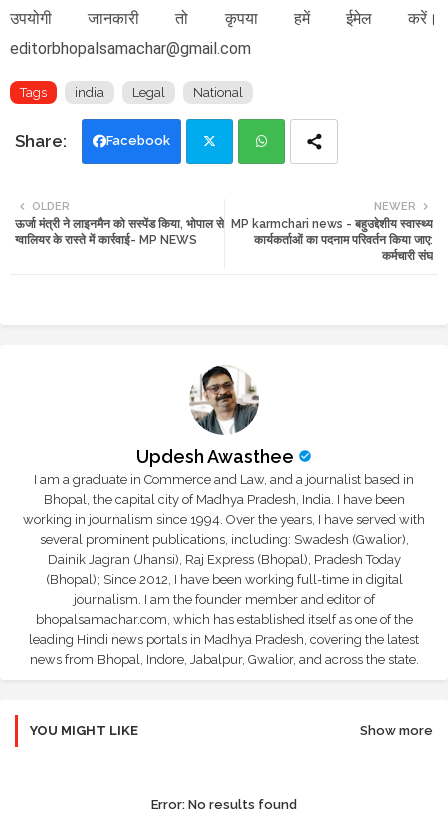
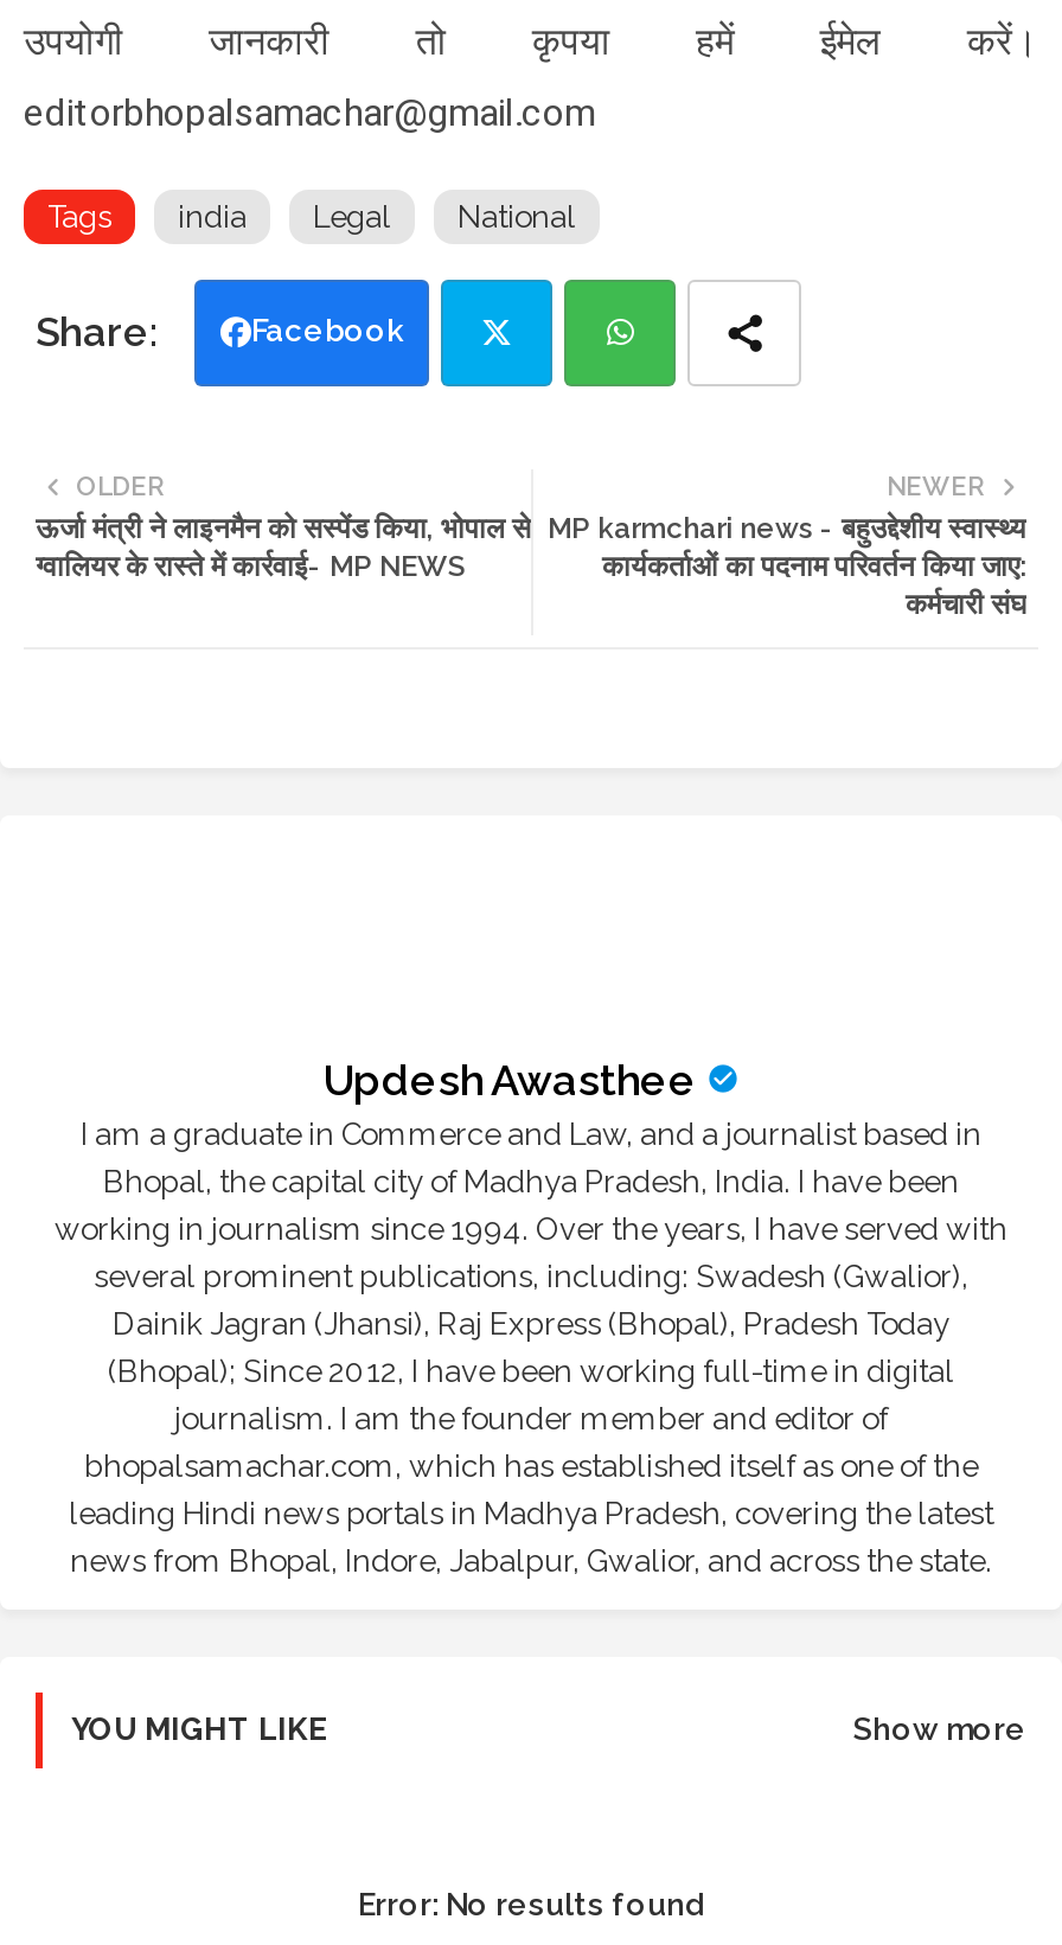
[189,365,260,436] [image] -> none

